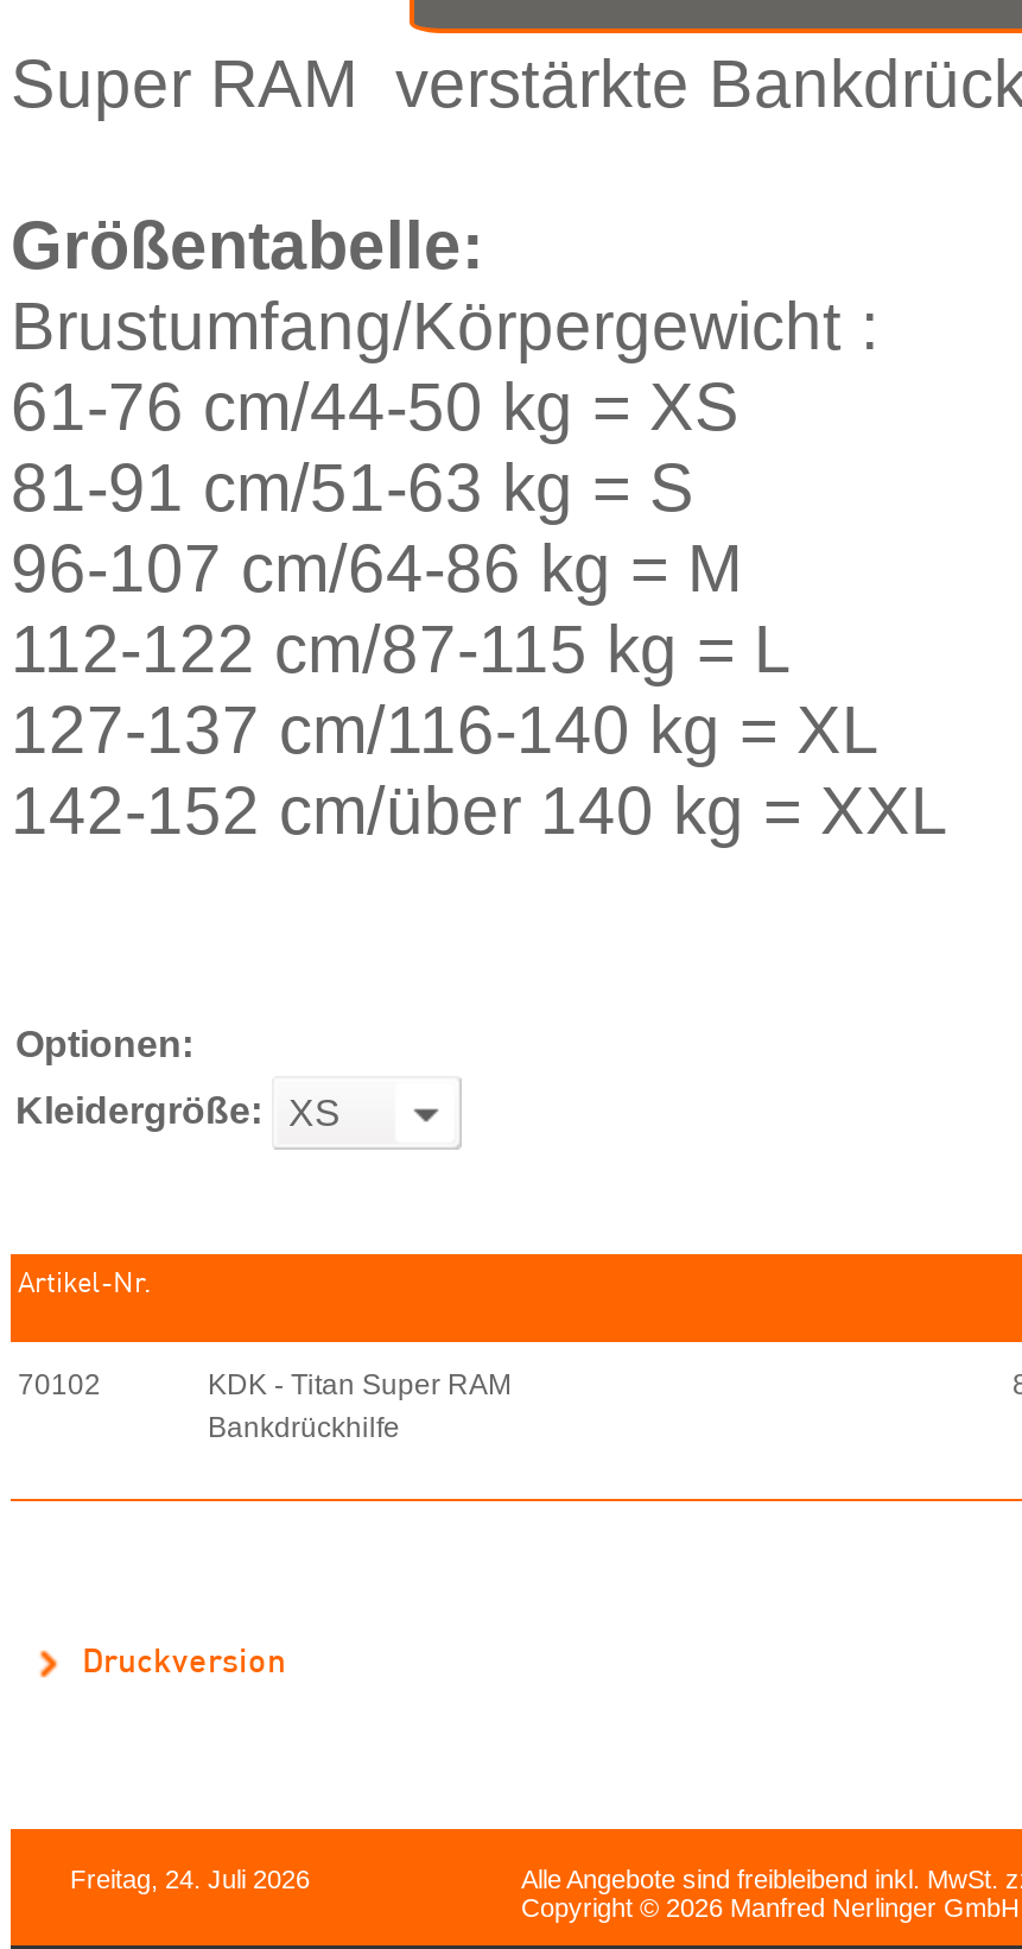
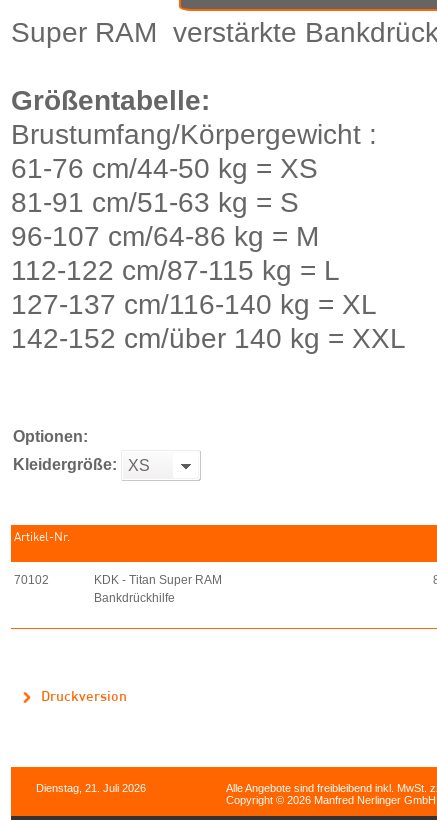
[70,1865,310,1893] Freitag, 24. Juli 2026 -> [36,782,146,794] Dienstag, 21. Juli 2026

